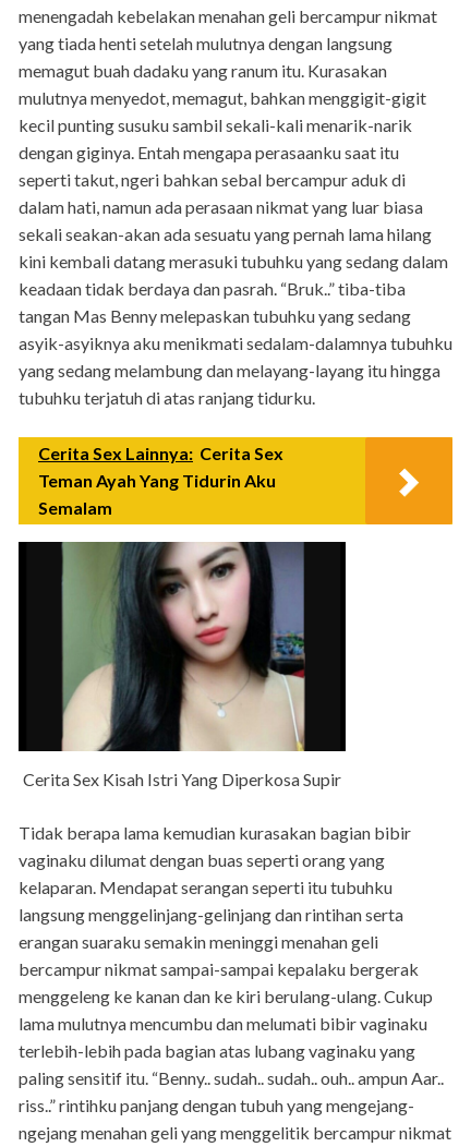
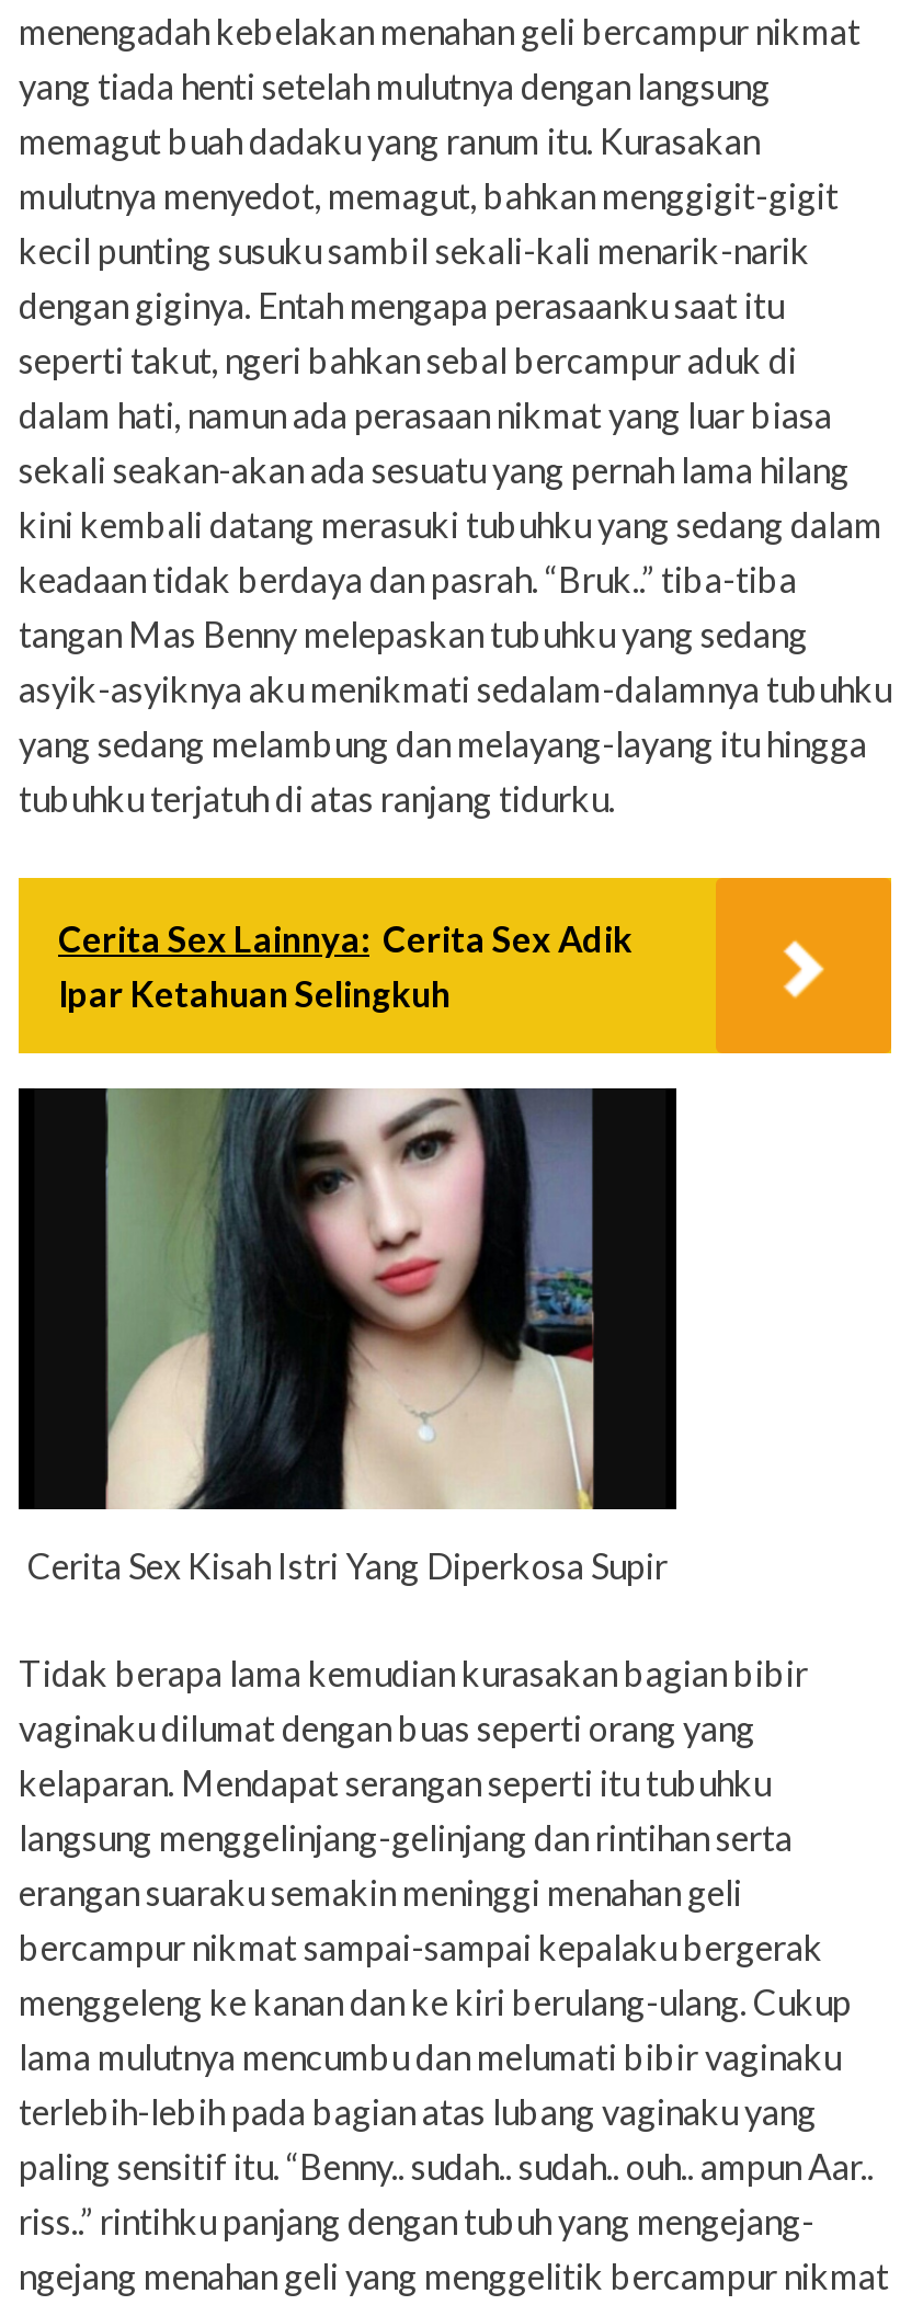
[38,443,283,518] Cerita Sex Lainnya: Cerita Sex | Teman Ayah Yang Tidurin Aku | Semalam -> [58,917,633,1014] Cerita Sex Lainnya: Cerita Sex Adik | Ipar Ketahuan Selingkuh

